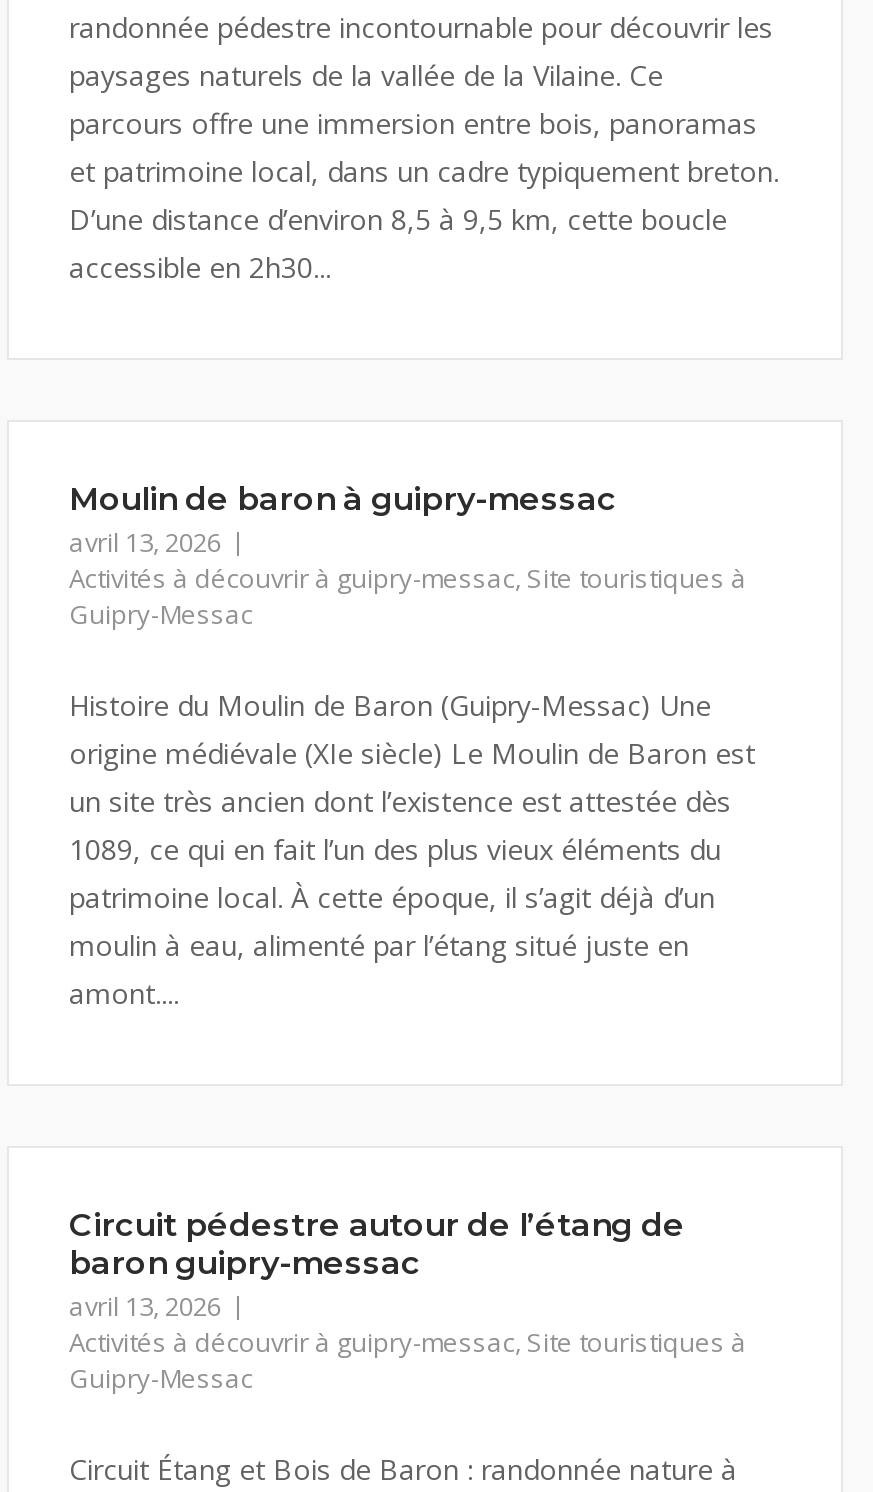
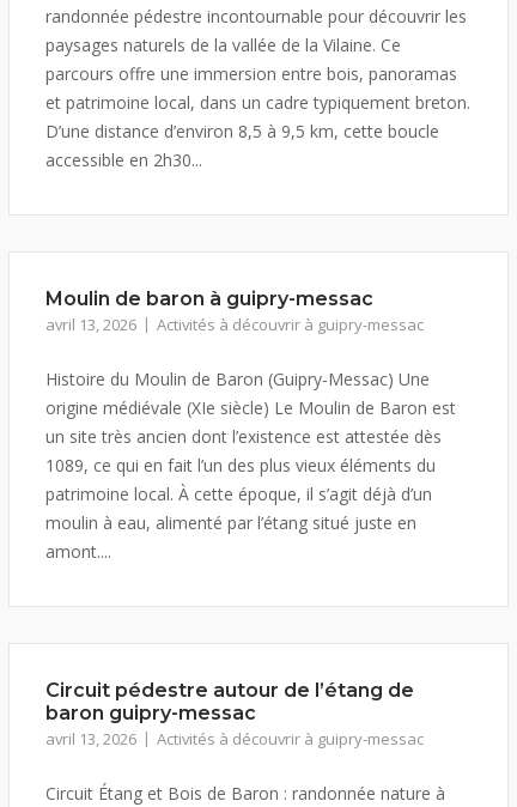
[69,559,747,631] Activités à découvrir à guipry-messac, Site touristiques à | Guipry-Messac -> [157,313,424,335] Activités à découvrir à guipry-messac
[69,1323,747,1395] Activités à découvrir à guipry-messac, Site touristiques à | Guipry-Messac -> [157,728,424,749] Activités à découvrir à guipry-messac

